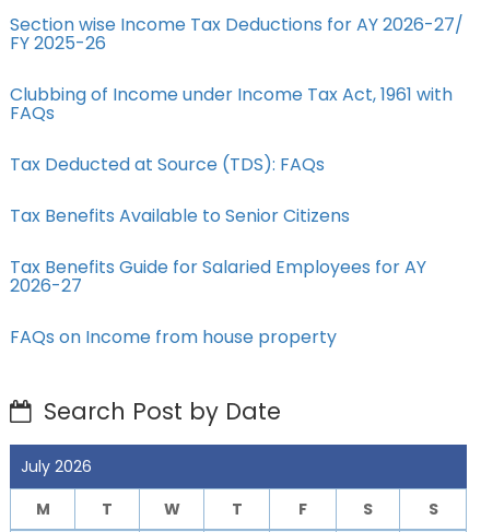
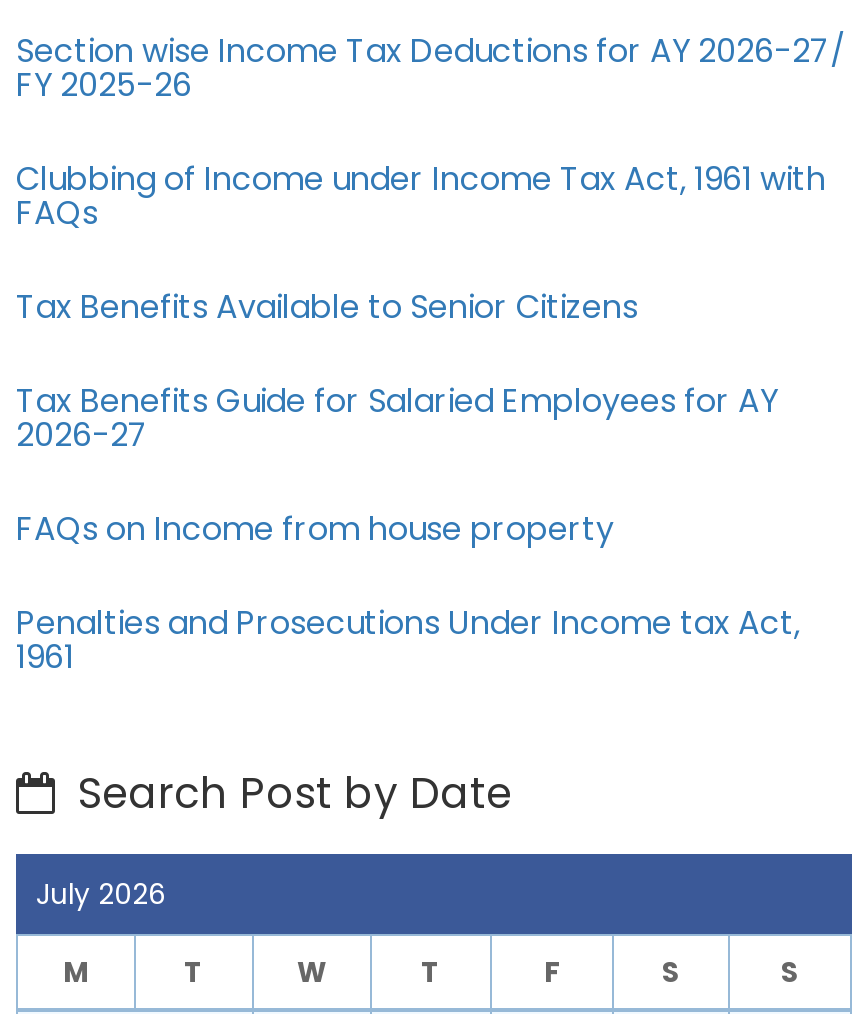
[10,152,325,177] Tax Deducted at Source (TDS): FAQs -> none
moved [10,204,426,350] -> [16,285,778,553]: Tax Benefits Available to Senior Citizens | Tax Benefits Guide for Salaried Employees for AY | 2026-27 | FAQs on Income from house property
none -> [16,601,800,681] Penalties and Prosecutions Under Income tax Act, | 1961

